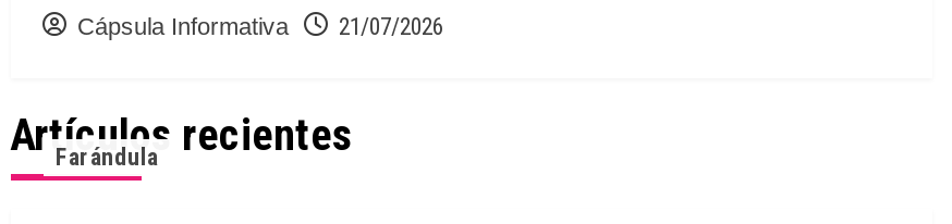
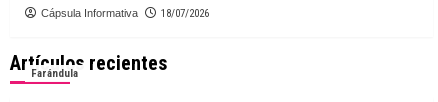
[77,12,443,41] Cápsula Informativa 21/07/2026 -> [40,7,208,20] Cápsula Informativa 18/07/2026

